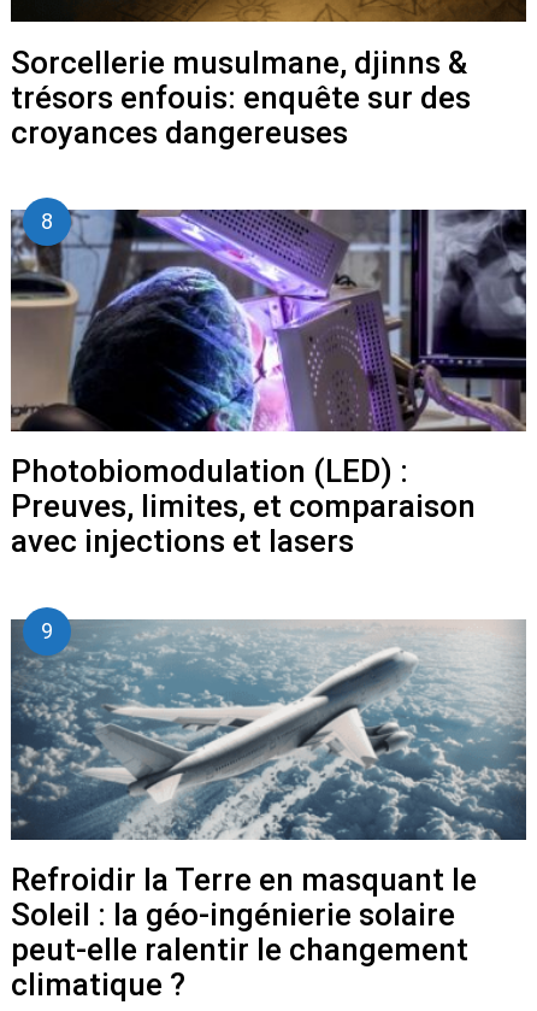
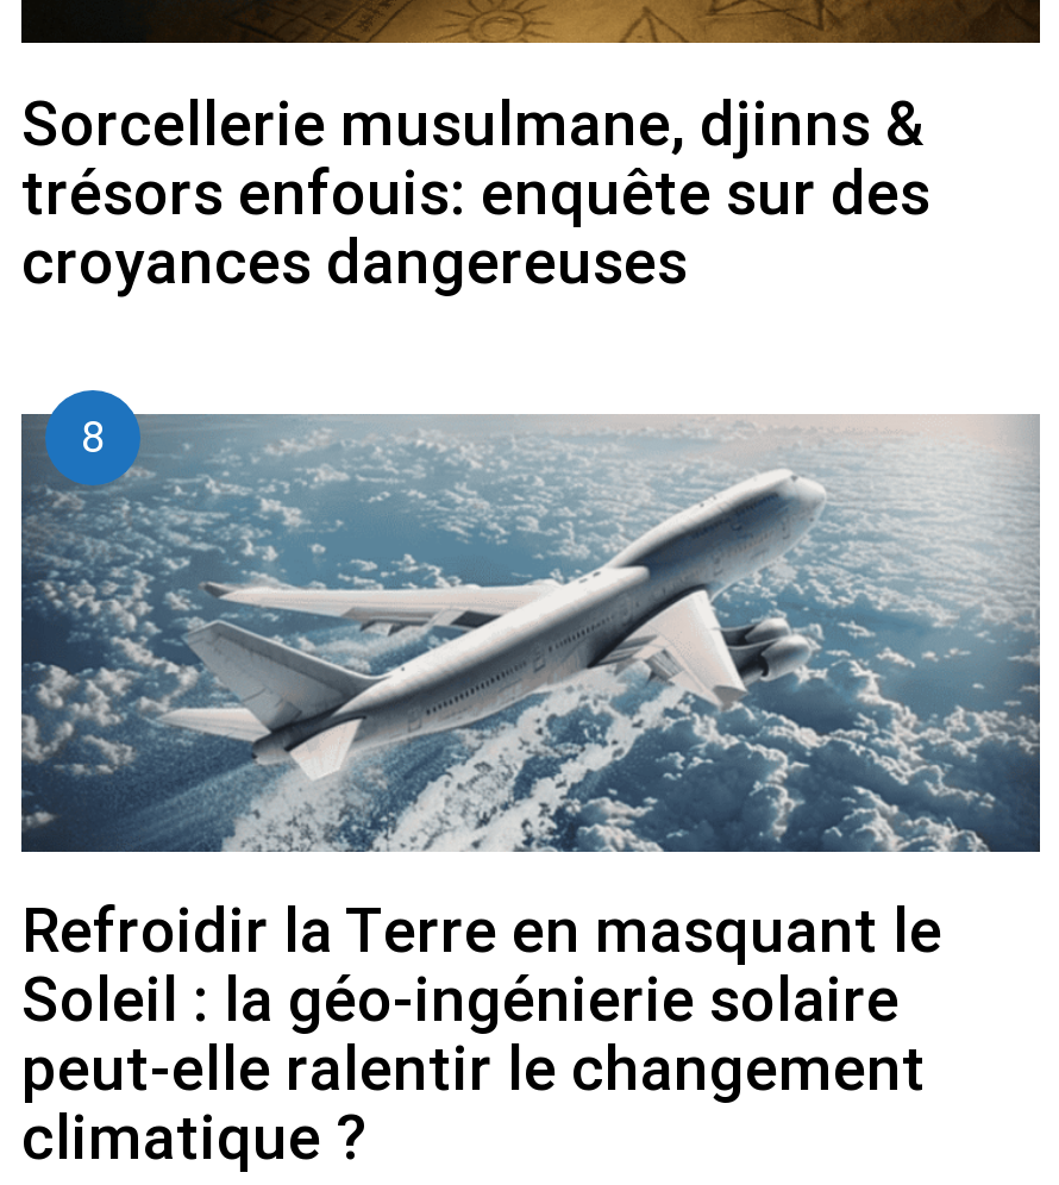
[11,208,526,559] [image] | Photobiomodulation (LED) : | Preuves, limites, et comparaison | avec injections et lasers -> none

